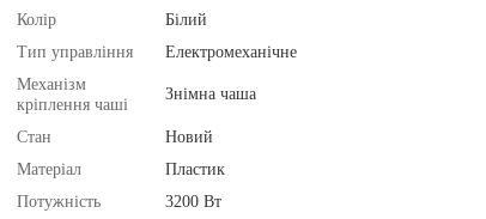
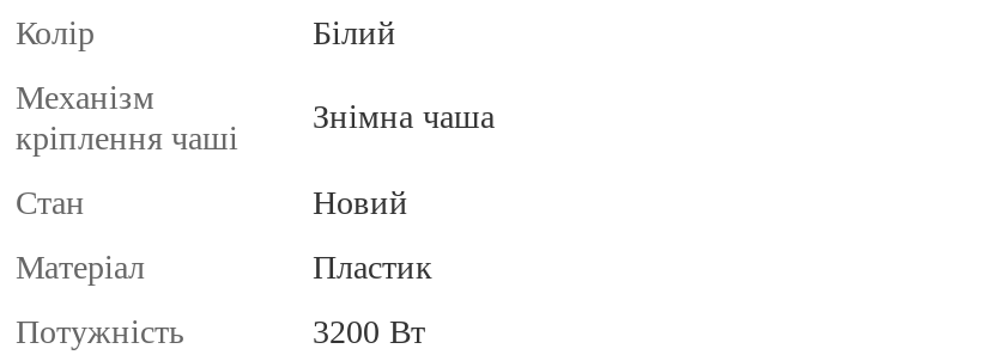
[17,44,297,62] Тип управління | Електромеханічне -> none

